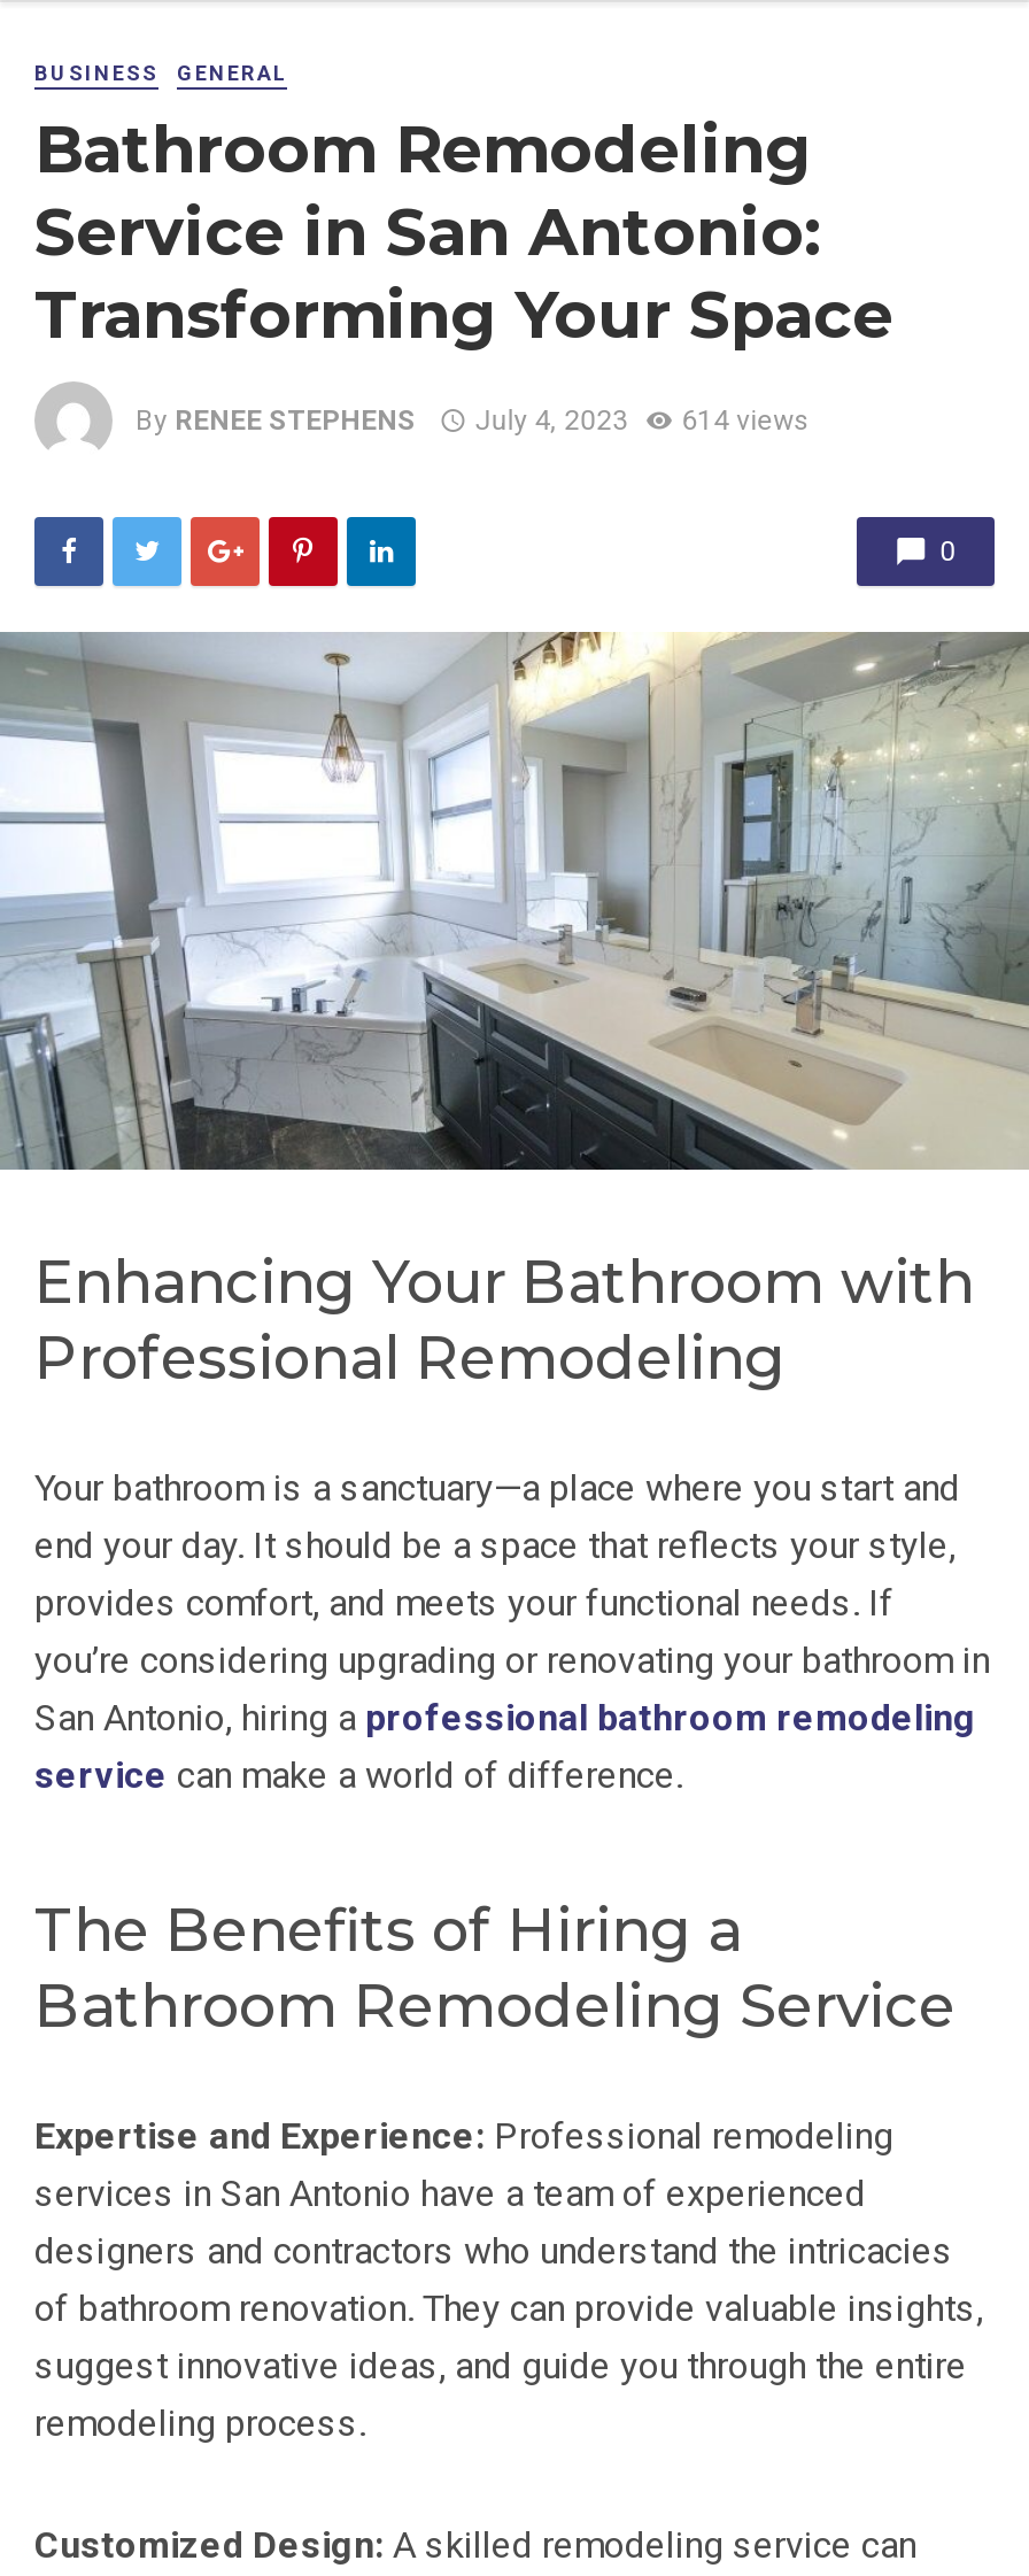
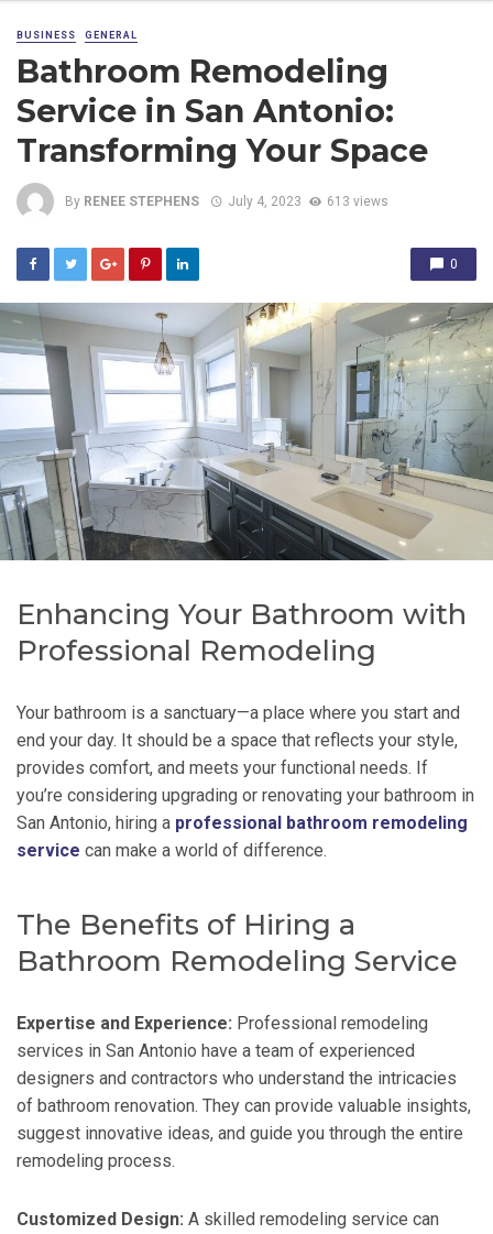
[136,404,810,436] By RENEE STEPHENS July 4, 2023 614 views -> [65,193,388,209] By RENEE STEPHENS July 4, 2023 613 views

